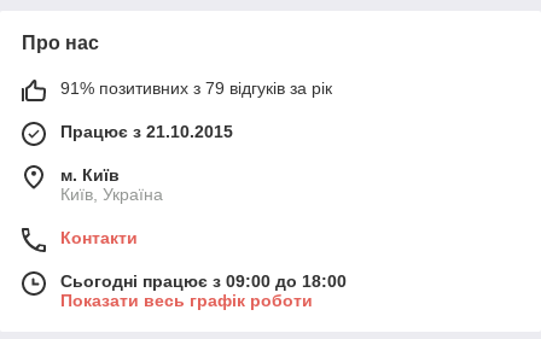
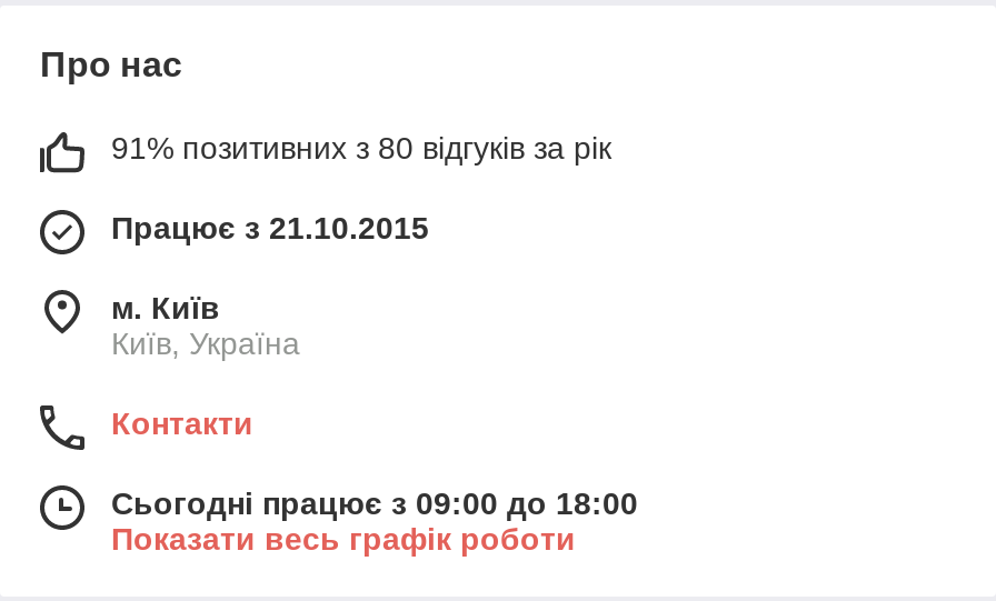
[60,78,332,97] 91% позитивних з 79 відгуків за рік -> [111,130,611,165] 91% позитивних з 80 відгуків за рік

